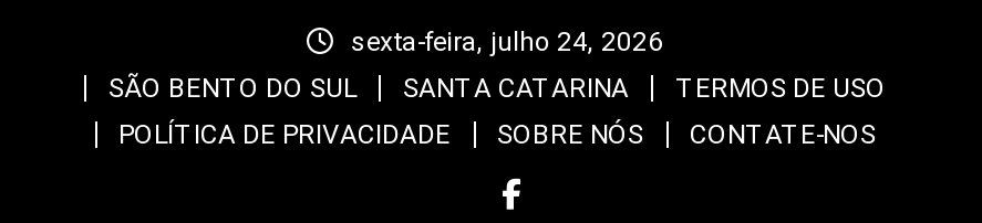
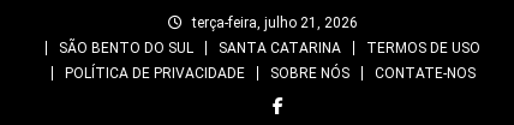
[351,26,663,57] sexta-feira, julho 24, 2026 -> [192,14,358,31] terça-feira, julho 21, 2026

